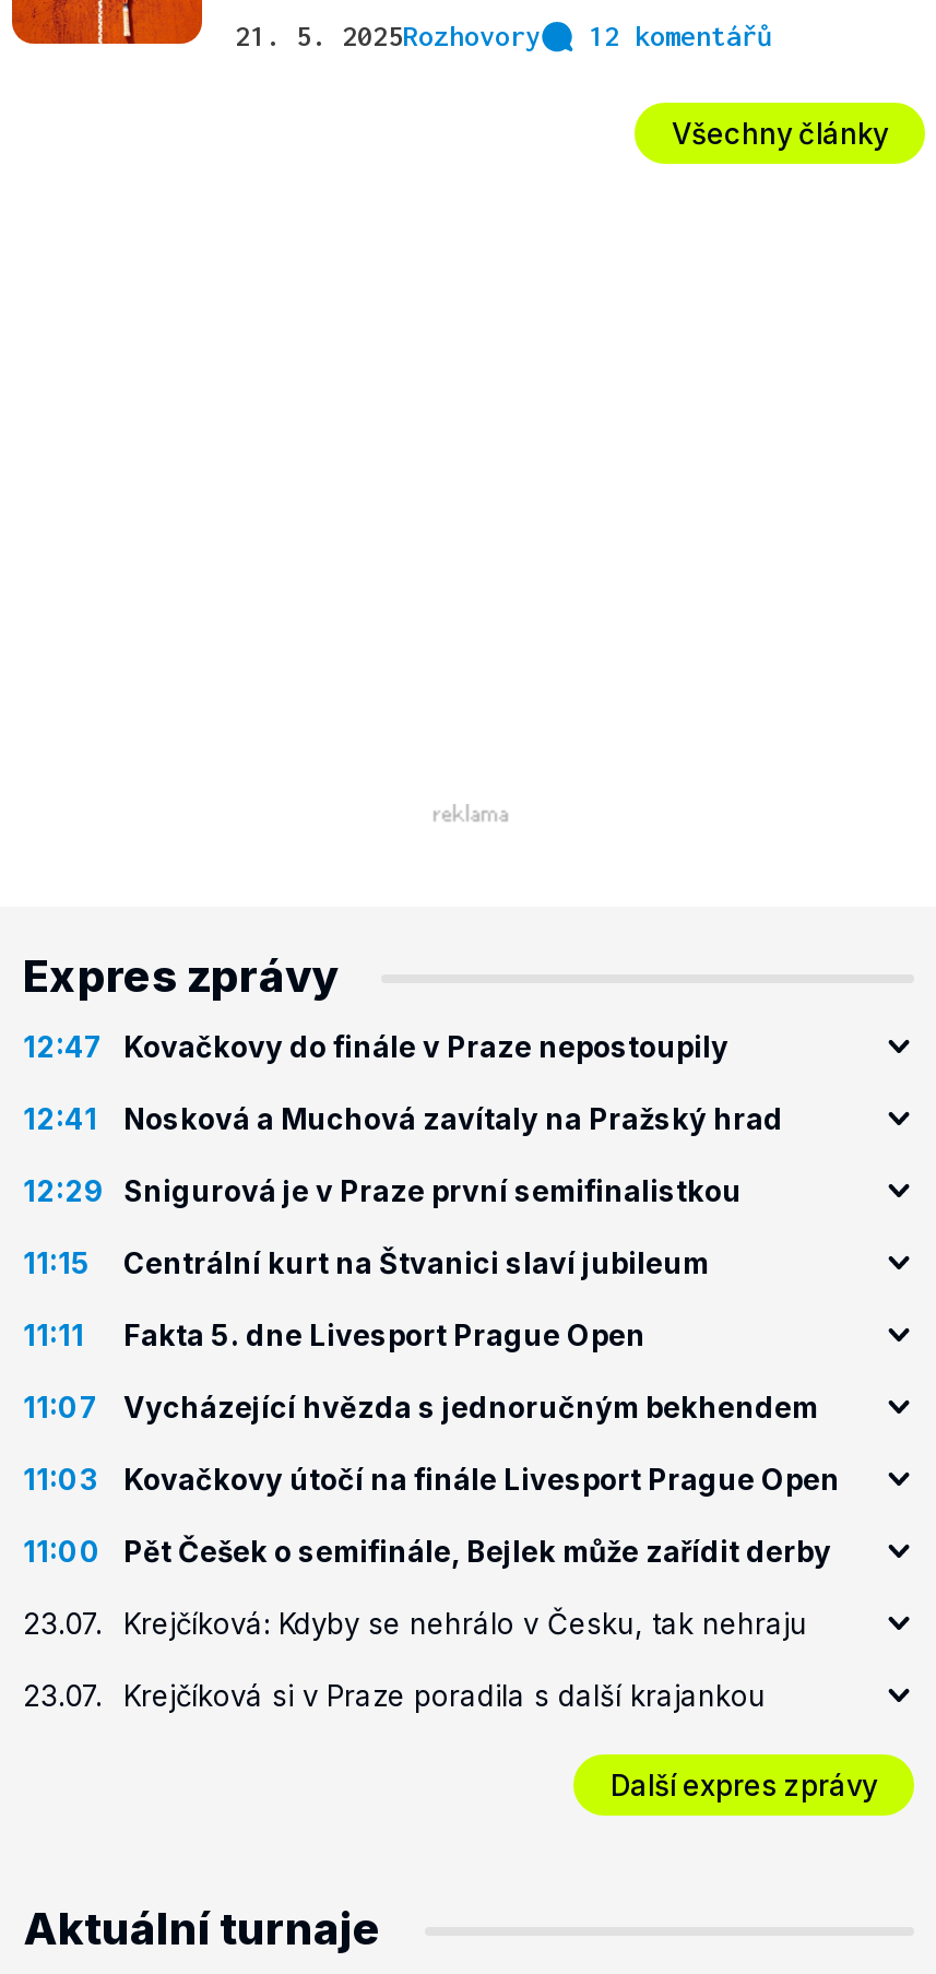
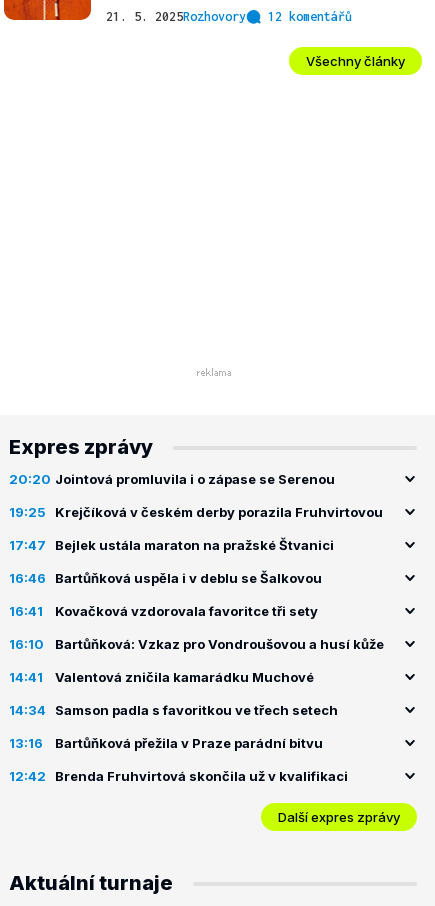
[23,1029,728,1064] 12:47 Kovačkovy do finále v Praze nepostoupily -> [9,471,335,487] 20:20 Jointová promluvila i o zápase se Serenou
[23,1101,783,1136] 12:41 | Nosková a Muchová zavítaly na Pražský hrad -> [9,504,383,520] 19:25 Krejčíková v českém derby porazila Fruhvirtovou
[23,1173,742,1208] 12:29 Snigurová je v Praze první semifinalistkou -> [9,537,334,553] 17:47 Bejlek ustála maraton na pražské Štvanici
[23,1245,709,1280] 11:15 | Centrální kurt na Štvanici slaví jubileum -> [9,570,322,586] 16:46 Bartůňková uspěla i v deblu se Šalkovou
[23,1317,645,1352] 11:11 | Fakta 5. dne Livesport Prague Open -> [9,603,318,619] 16:41 | Kovačková vzdorovala favoritce tři sety
[23,1390,818,1425] 11:07 | Vycházející hvězda s jednoručným bekhendem -> [9,636,384,652] 16:10 | Bartůňková: Vzkaz pro Vondroušovou a husí kůže
[23,1462,840,1497] 11:03 | Kovačkovy útočí na finále Livesport Prague Open -> [9,669,314,685] 14:41 | Valentová zničila kamarádku Muchové
[23,1534,831,1569] 11:00 | Pět Češek o semifinále, Bejlek může zařídit derby -> [9,702,338,718] 14:34 Samson padla s favoritkou ve třech setech
[23,1606,807,1641] 23.07. | Krejčíková: Kdyby se nehrálo v Česku, tak nehraju -> [9,735,323,751] 13:16 | Bartůňková přežila v Praze parádní bitvu
[23,1678,766,1713] 23.07. | Krejčíková si v Praze poradila s další krajankou -> [9,768,348,784] 12:42 Brenda Fruhvirtová skončila už v kvalifikaci

